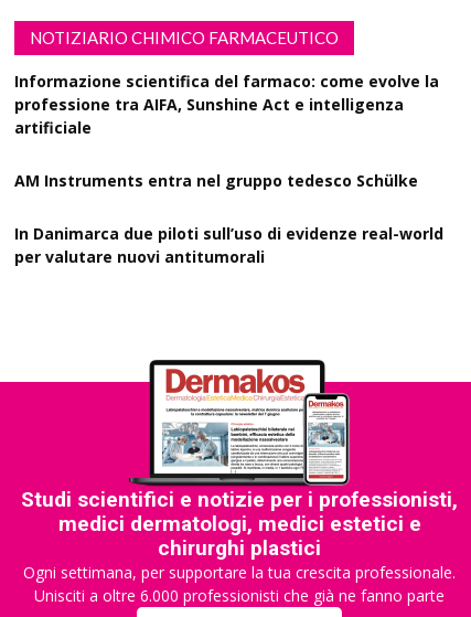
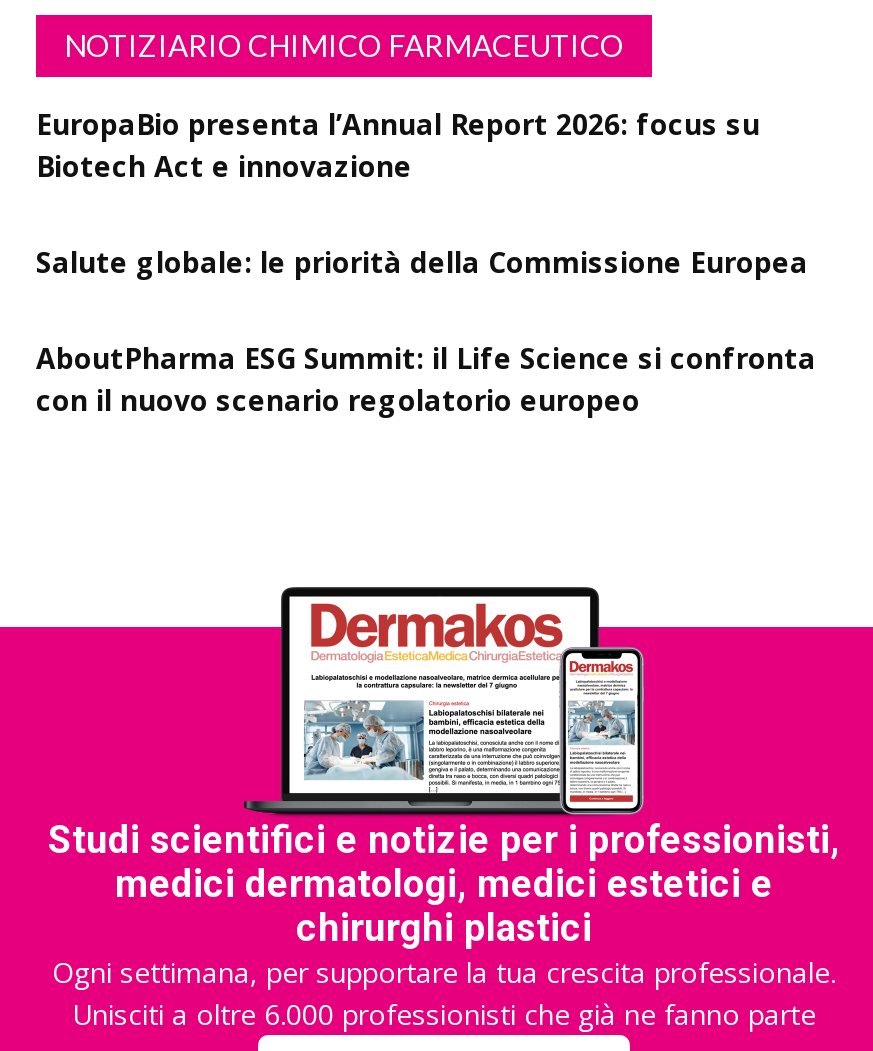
[14,71,439,138] Informazione scientifica del farmaco: come evolve la | professione tra AIFA, Sunshine Act e intelligenza | artificiale -> [36,105,760,185] EuropaBio presenta l’Annual Report 2026: focus su | Biotech Act e innovazione
[14,170,418,191] AM Instruments entra nel gruppo tedesco Schülke -> [36,243,808,281] Salute globale: le priorità della Commissione Europea
[14,223,443,267] In Danimarca due piloti sull’uso di evidenze real-world | per valutare nuovi antitumorali -> [36,339,816,419] AboutPharma ESG Summit: il Life Science si confronta | con il nuovo scenario regolatorio europeo

